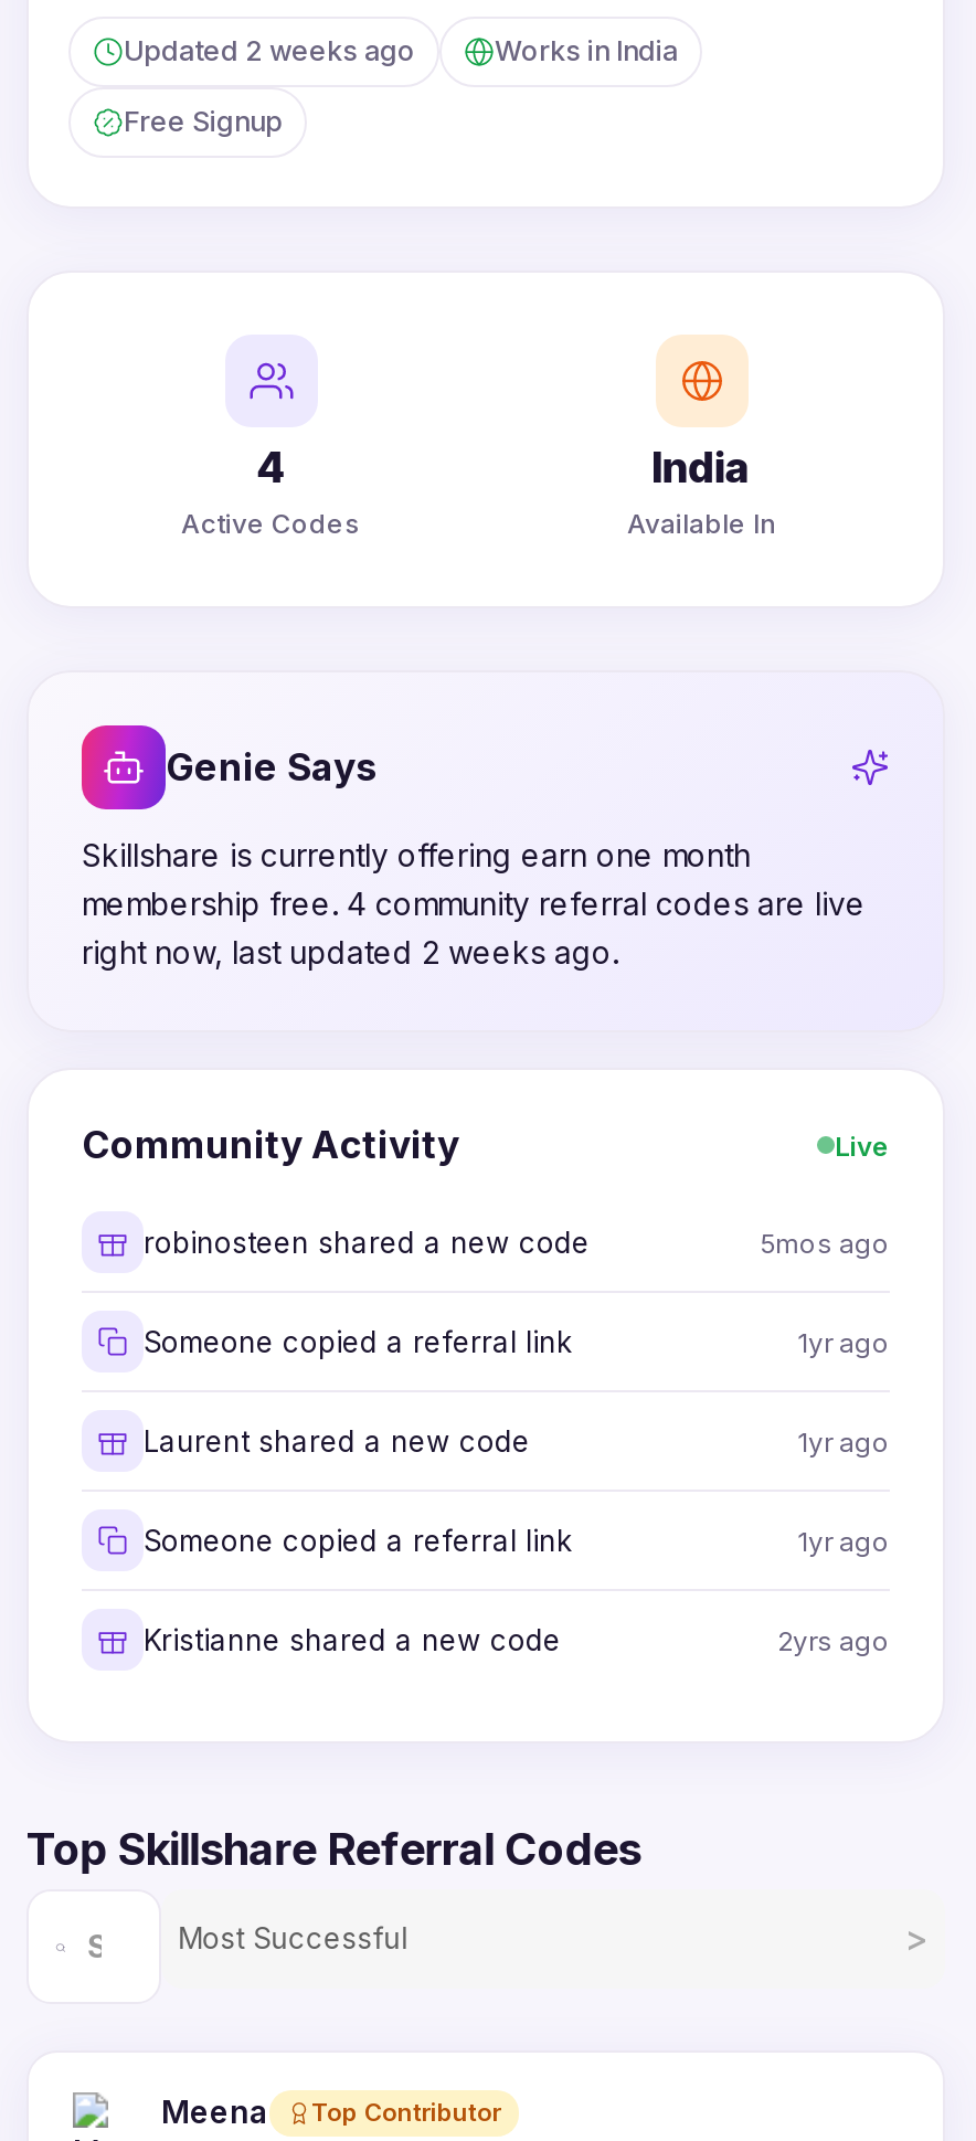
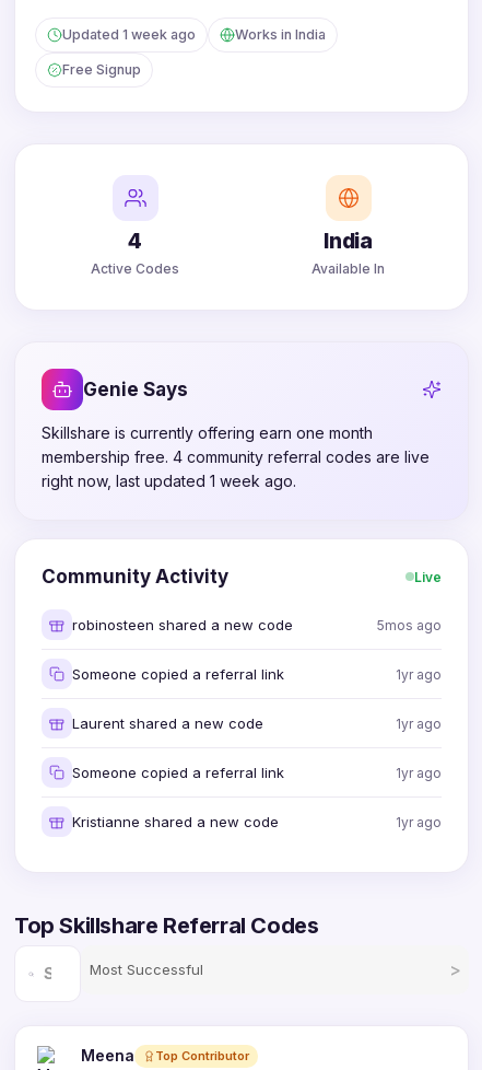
[124,34,415,67] Updated 2 weeks ago -> [62,26,196,43] Updated 1 week ago
[82,933,618,971] right now, last updated 2 weeks ago. -> [42,472,296,490] right now, last updated 1 week ago.
[777,1623,890,1656] 2yrs ago -> [396,813,442,830] 1yr ago

